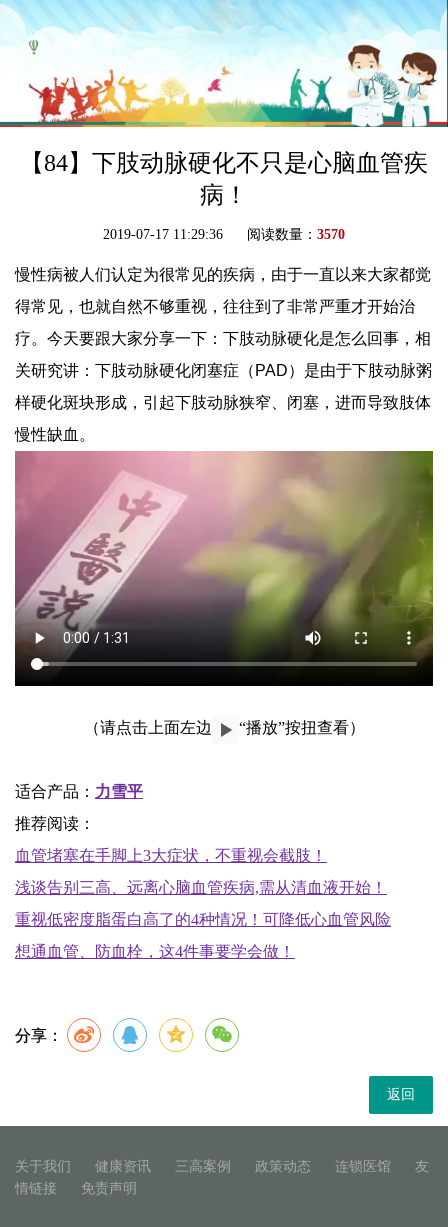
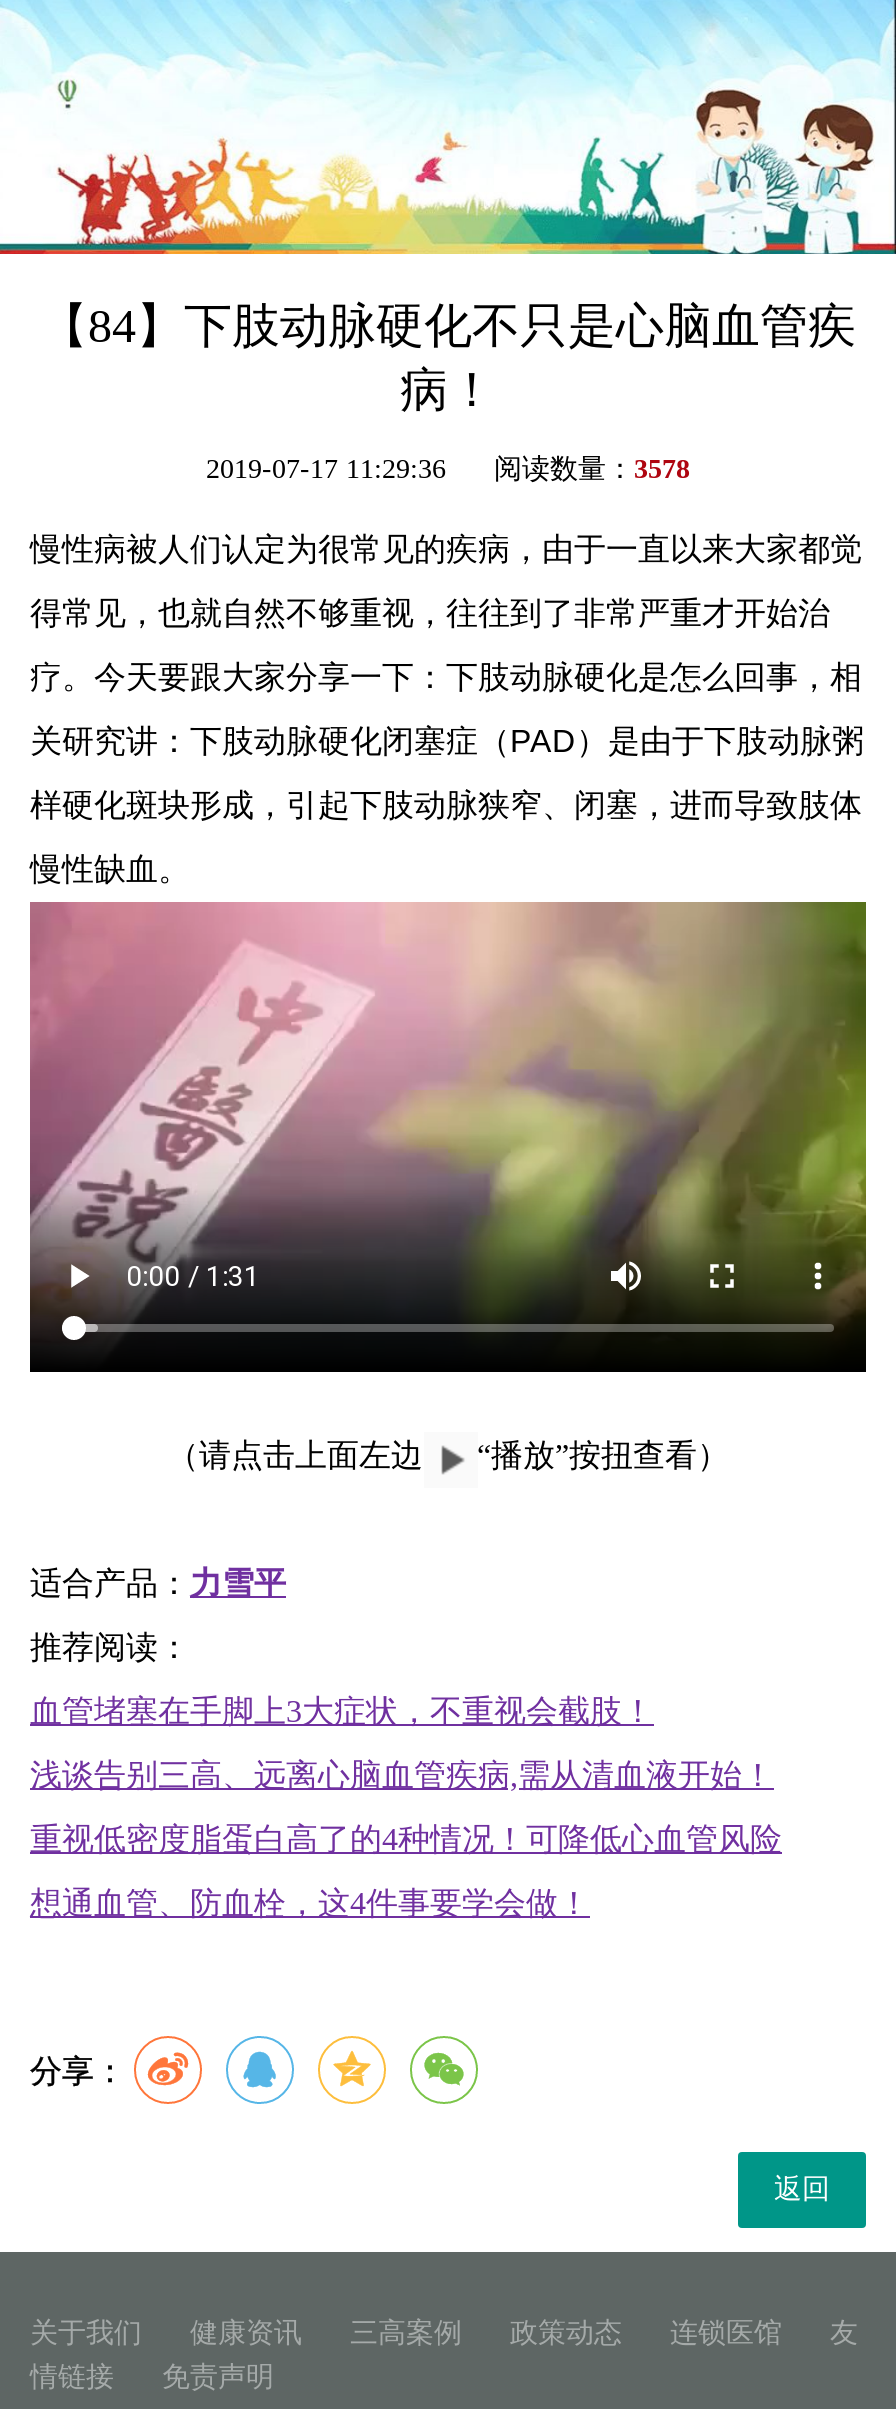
[103,227,345,242] 2019-07-17 11:29:36 阅读数量：3570 -> [206,454,690,484] 2019-07-17 11:29:36 阅读数量：3578

